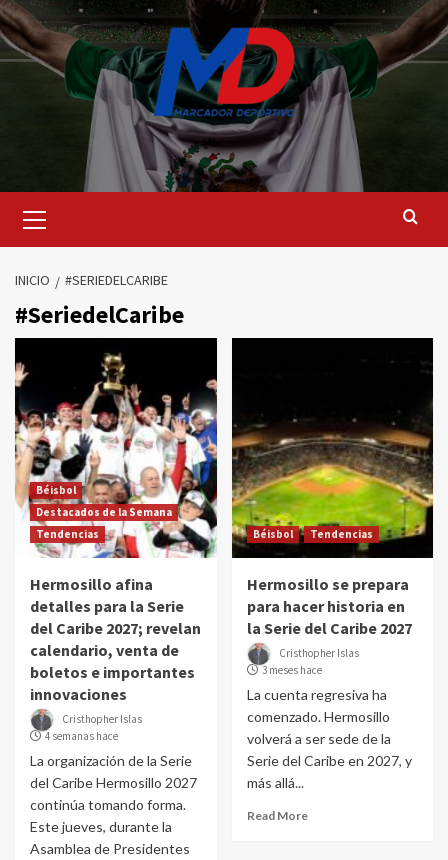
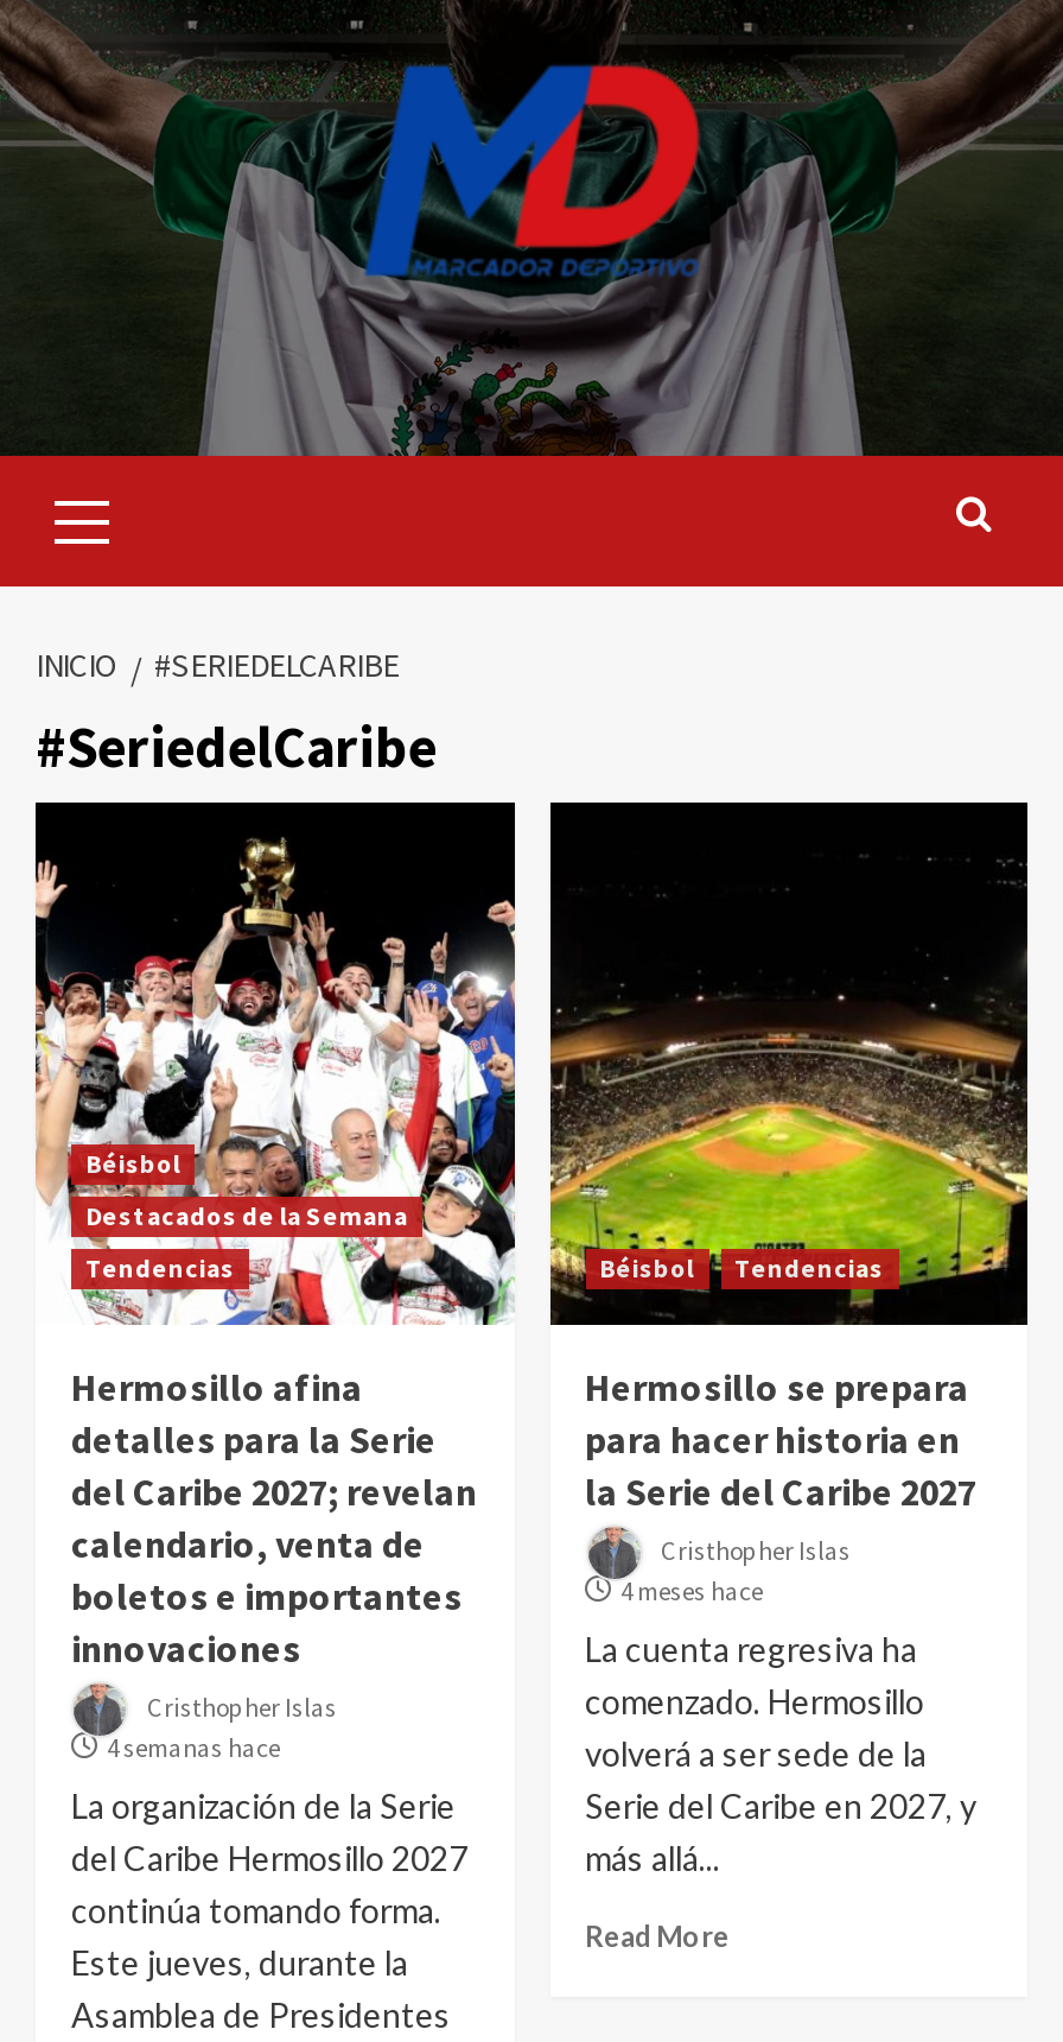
[261,663,321,677] 3 meses hace -> [620,1574,763,1607] 4 meses hace

